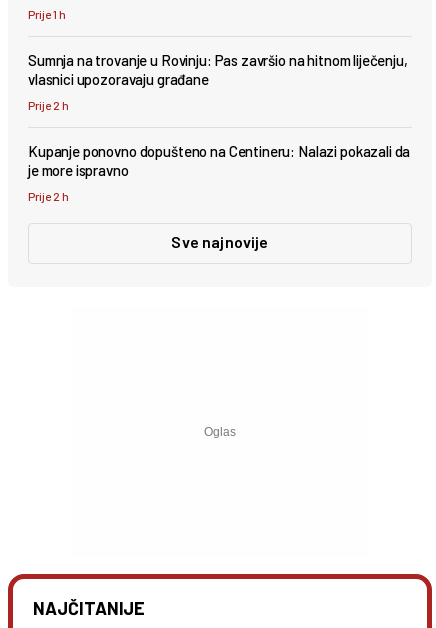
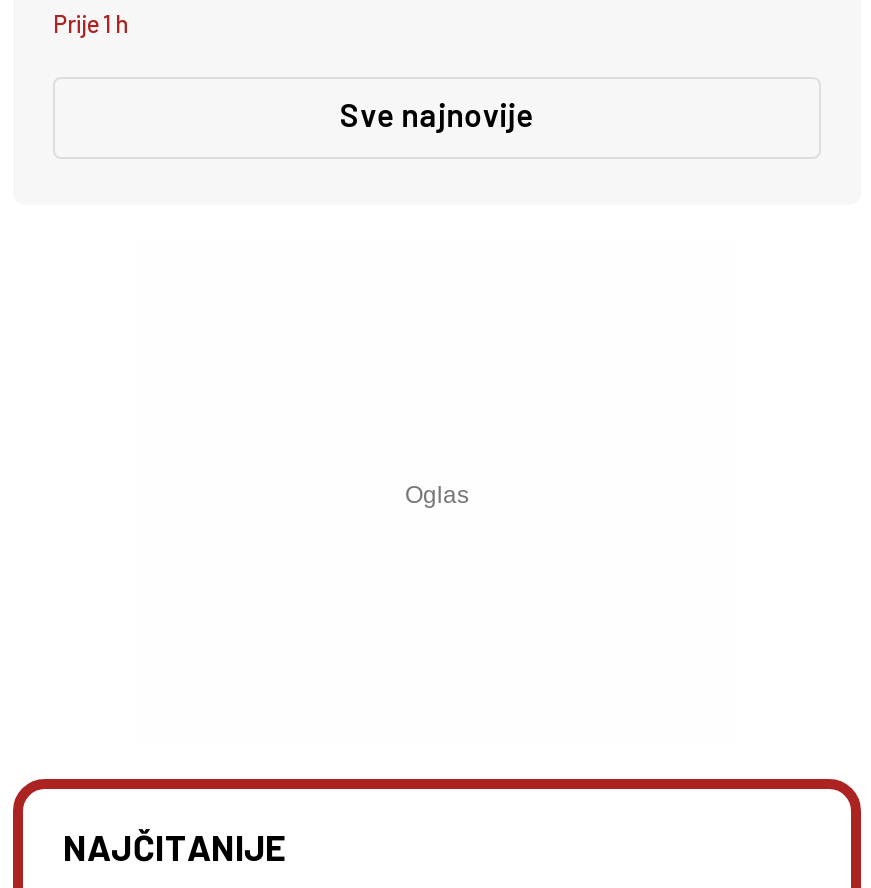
[28,51,410,203] Sumnja na trovanje u Rovinju: Pas završio na hitnom liječenju, | vlasnici upozoravaju građane | Prije 2 h | Kupanje ponovno dopušteno na Centineru: Nalazi pokazali da | je more ispravno | Prije 2 h -> none

